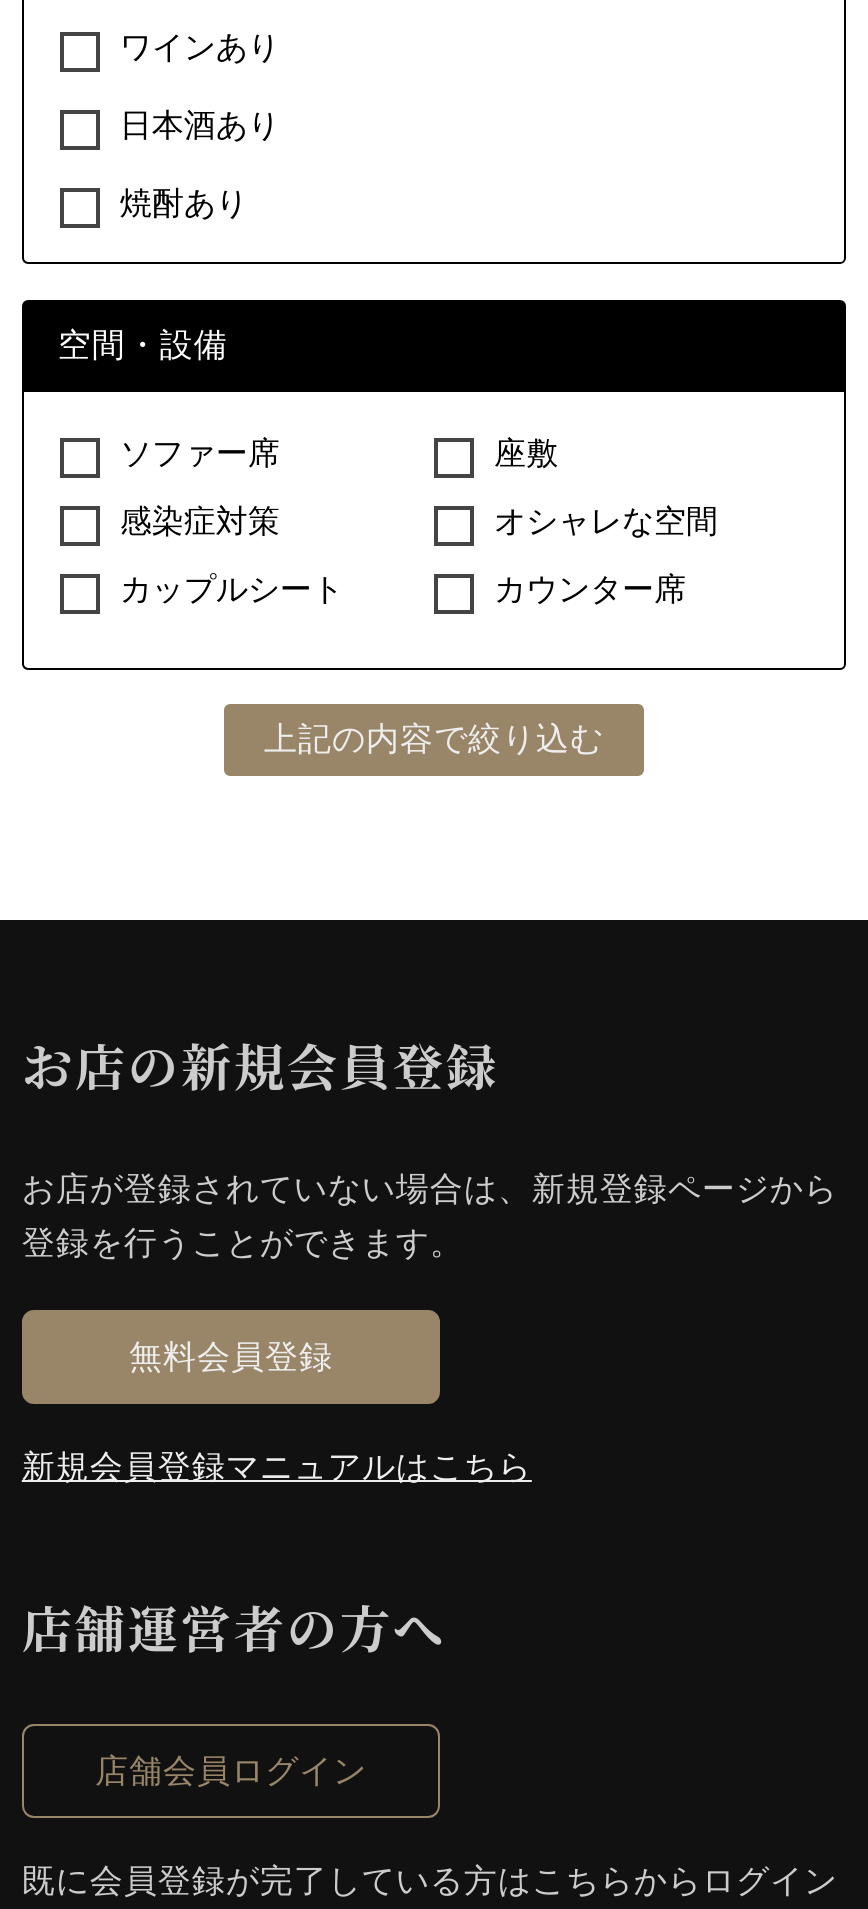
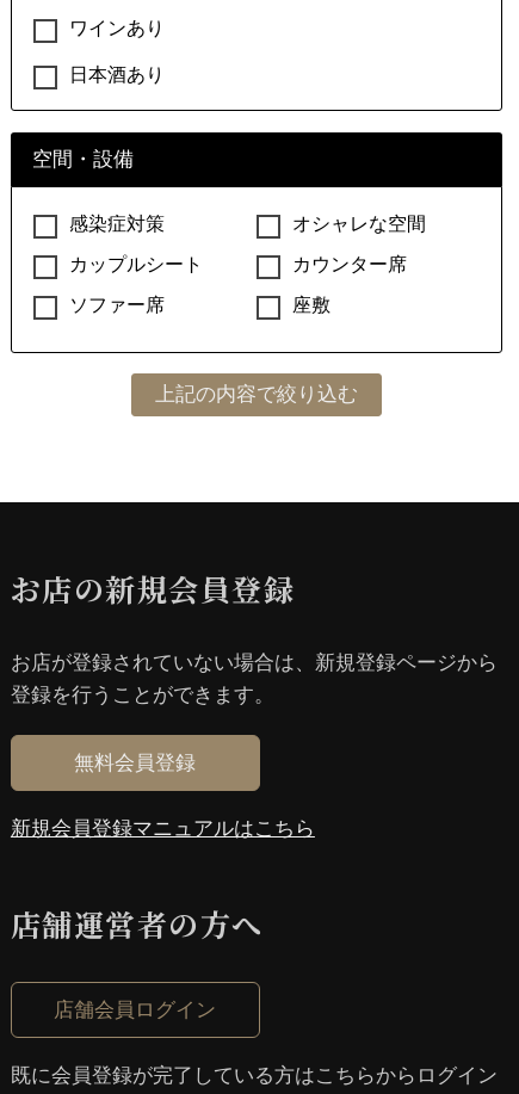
[120,186,248,220] 焼酎あり -> none
moved [120,435,558,469] -> [69,294,330,314]: ソファー席 | 座敷
moved [120,503,718,605] -> [69,213,426,274]: 感染症対策 | オシャレな空間 | カップルシート | カウンター席

